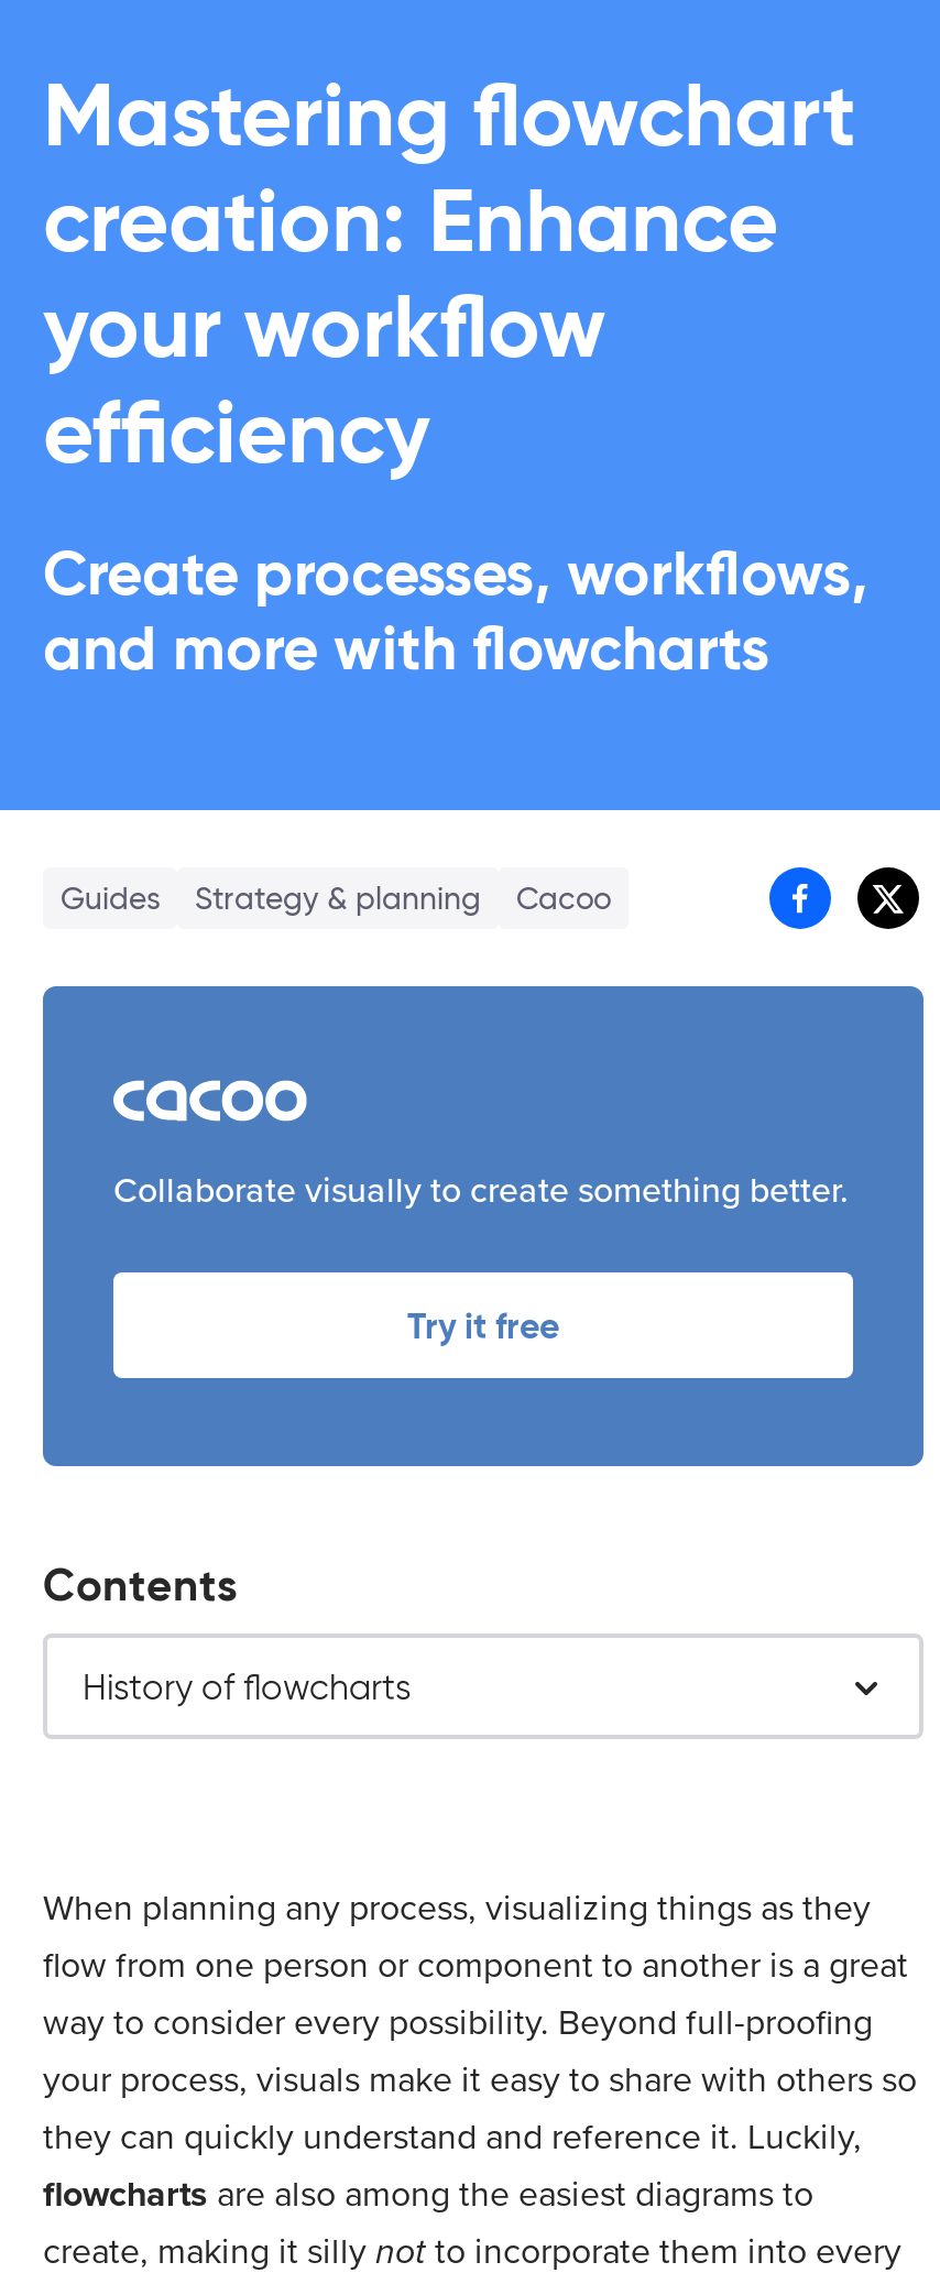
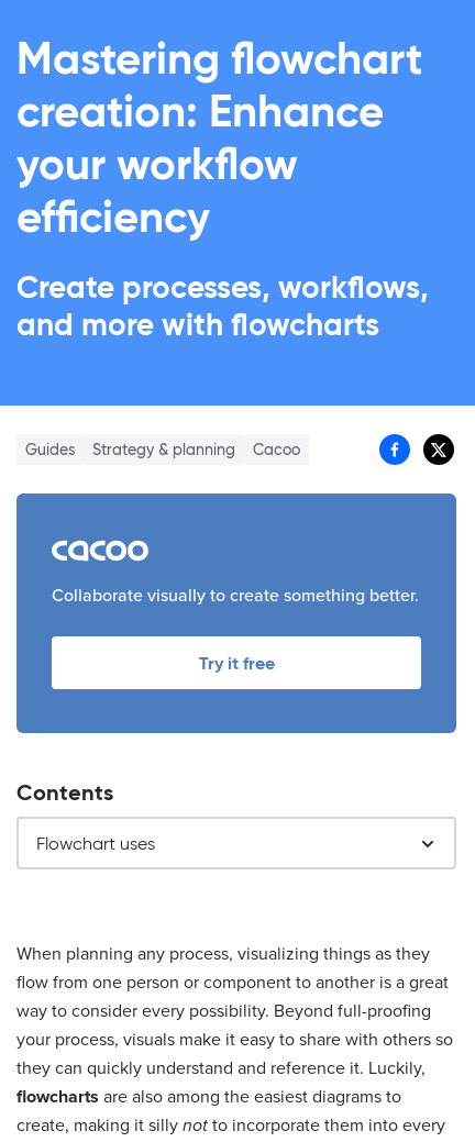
[83,1665,411,1707] History of flowcharts -> [36,833,155,853] Flowchart uses

